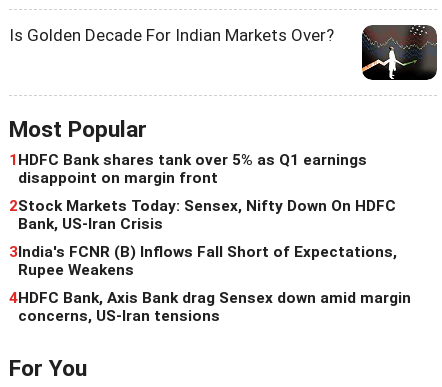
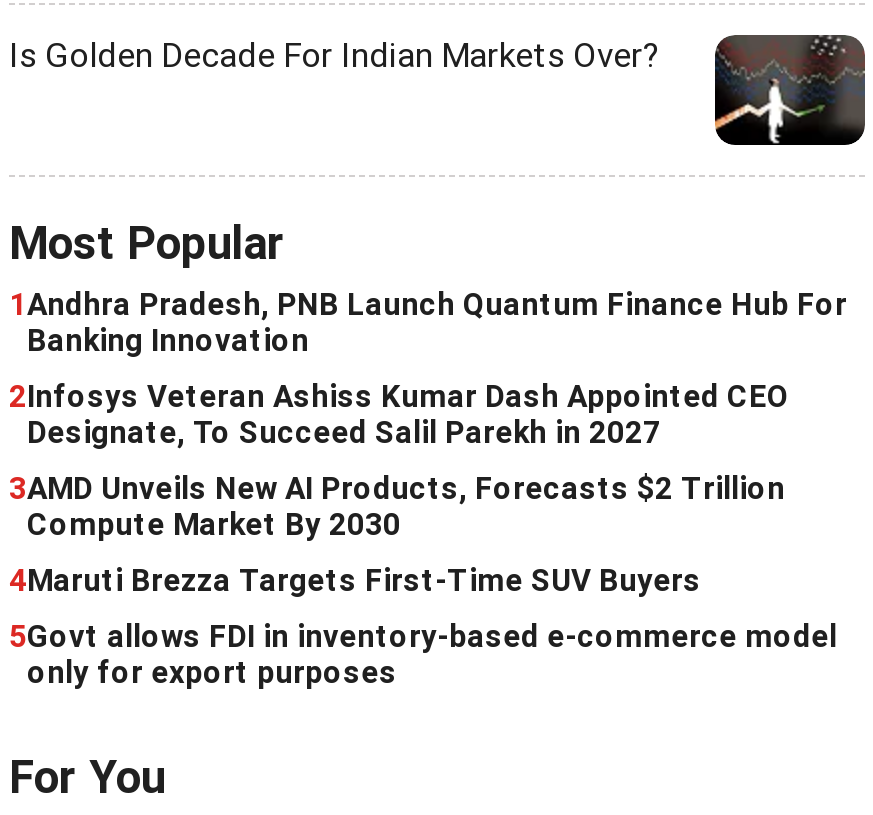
[9,151,411,325] 1 HDFC Bank shares tank over 5% as Q1 earnings | disappoint on margin front | 2Stock Markets Today: Sensex, Nifty Down On HDFC | Bank, US-Iran Crisis | 3India's FCNR (B) Inflows Fall Short of Expectations, | Rupee Weakens | 4HDFC Bank, Axis Bank drag Sensex down amid margin | concerns, US-Iran tensions -> [9,288,847,692] 1Andhra Pradesh, PNB Launch Quantum Finance Hub For | Banking Innovation | 2Infosys Veteran Ashiss Kumar Dash Appointed CEO | Designate, To Succeed Salil Parekh in 2027 | 3AMD Unveils New AI Products, Forecasts $2 Trillion | Compute Market By 2030 | 4Maruti Brezza Targets First-Time SUV Buyers | 5Govt allows FDI in inventory-based e-commerce model | only for export purposes

